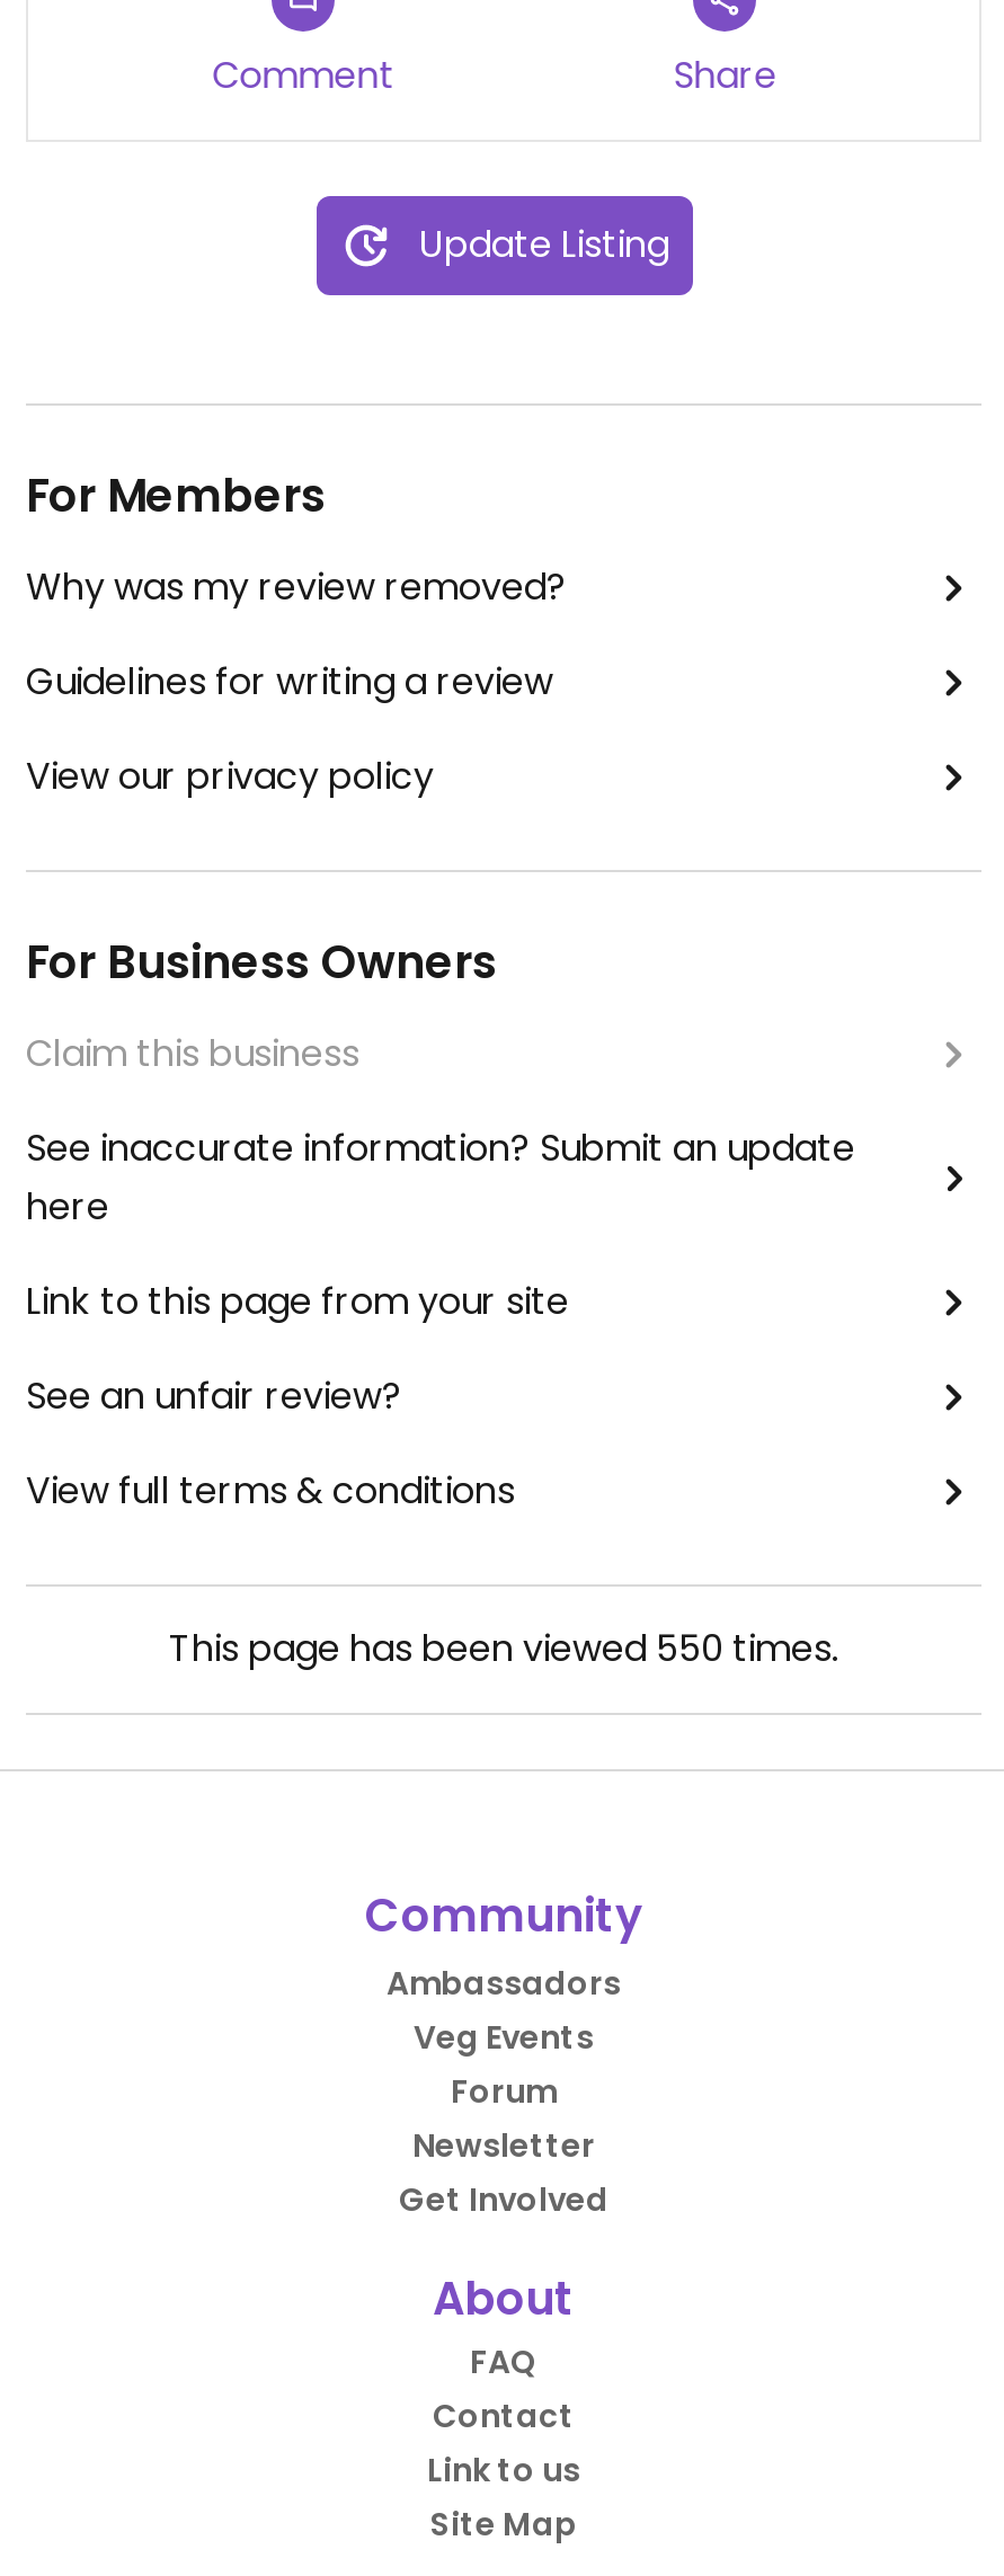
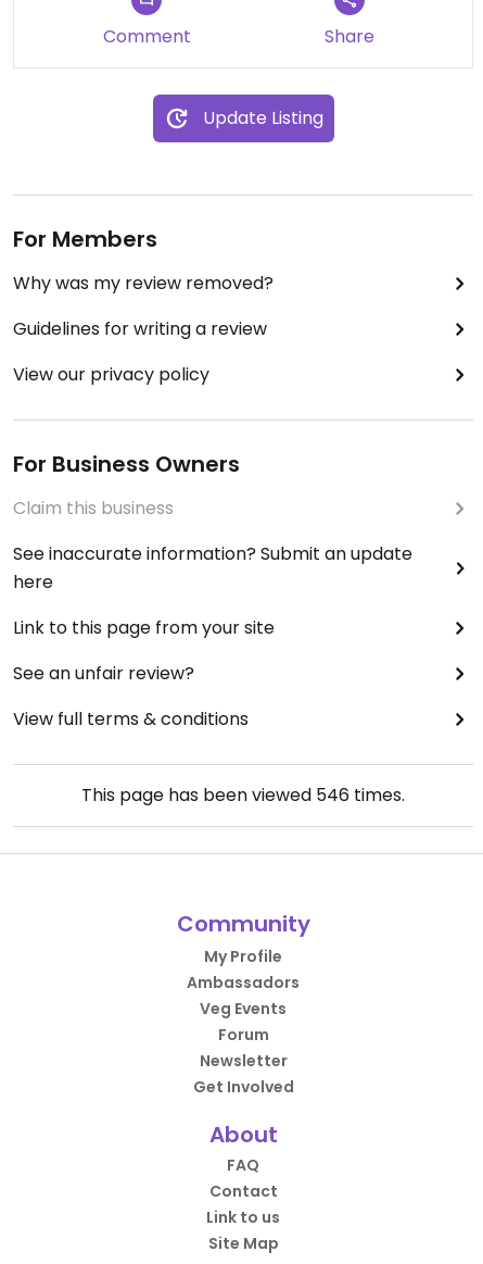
[169,1623,838,1675] This page has been viewed 550 times. -> [81,783,405,808] This page has been viewed 546 times.
none -> [204,946,282,968] My Profile

